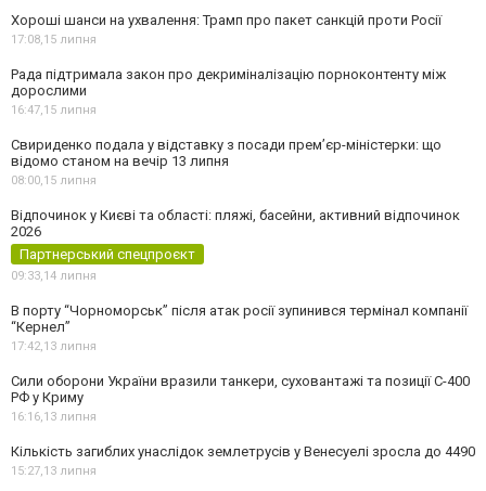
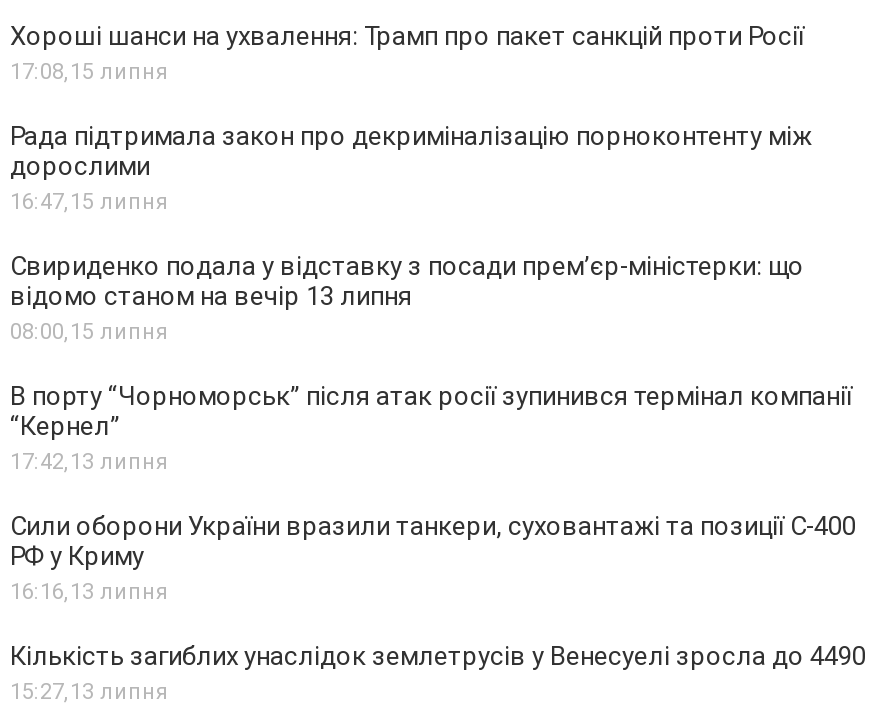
[11,208,460,283] Відпочинок у Києві та області: пляжі, басейни, активний відпочинок | 2026 | Партнерський спецпроєкт | 09:33,14 липня -> none

